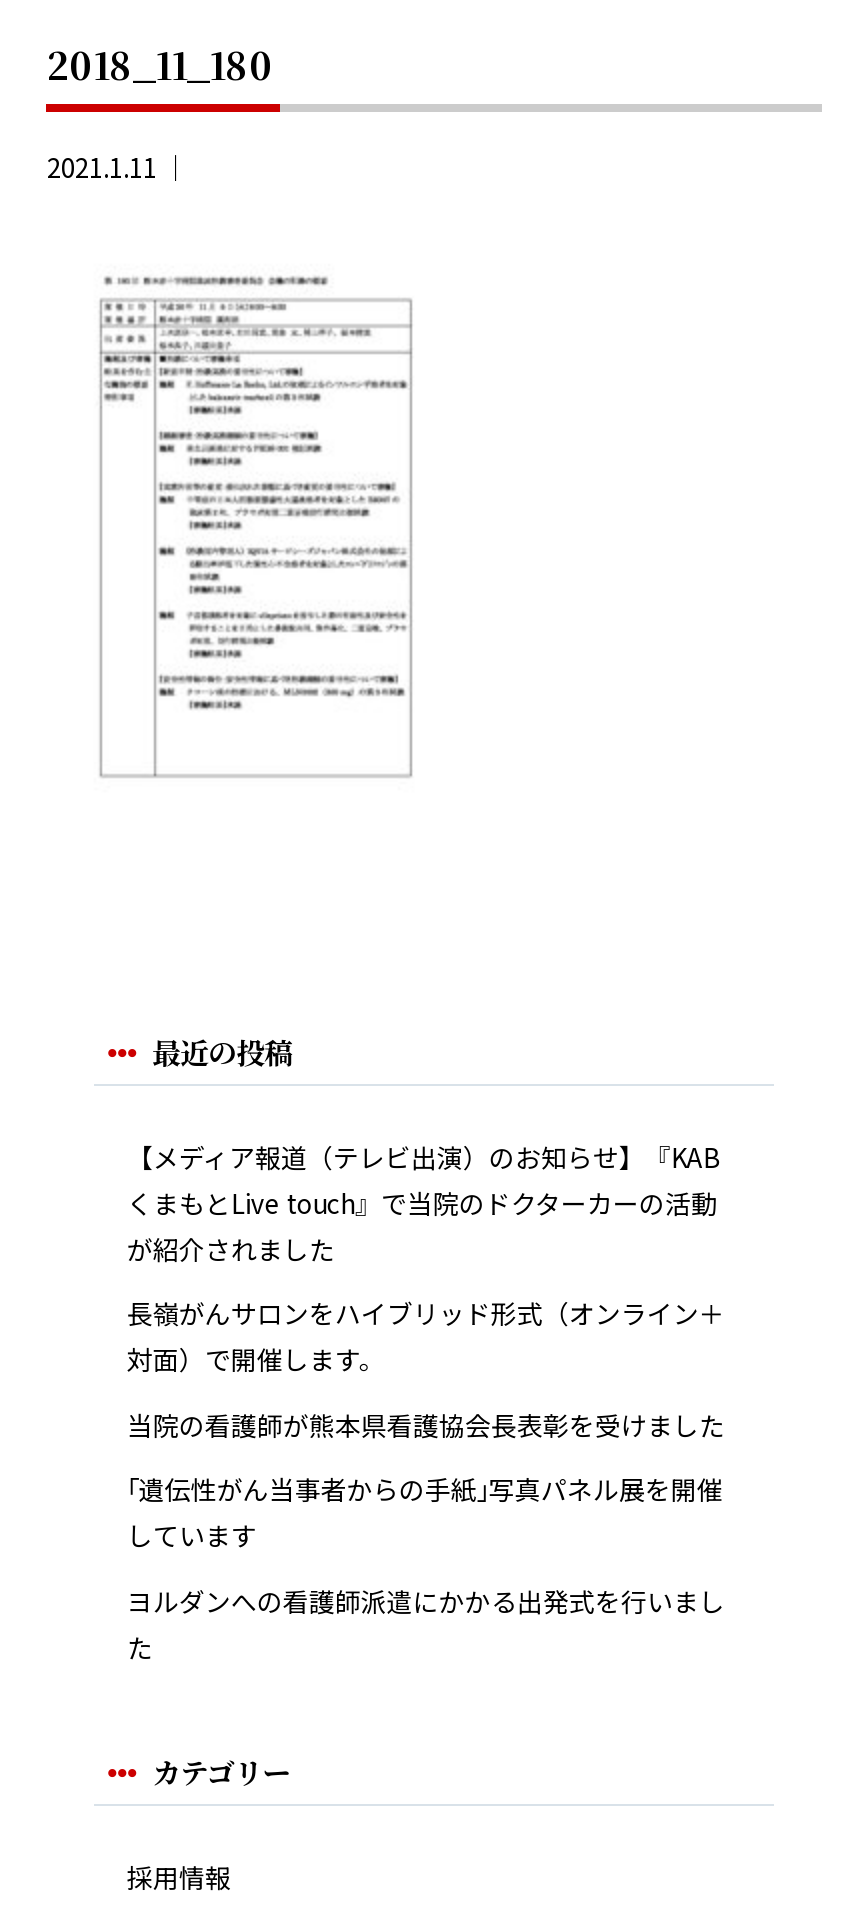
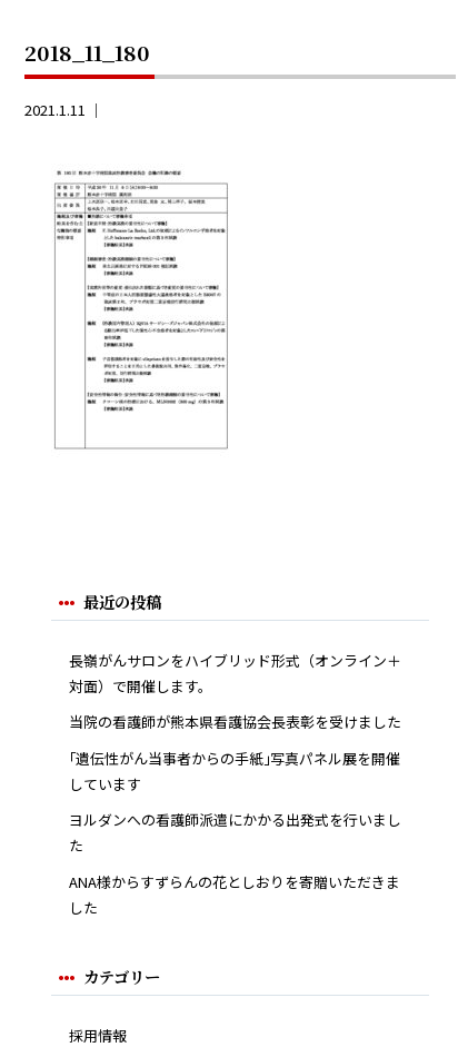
[127,1137,719,1267] 【メディア報道（テレビ出演）のお知らせ】『KAB | くまもとLive touch』で当院のドクターカーの活動 | が紹介されました -> none
moved [127,1294,725,1666] -> [69,649,402,856]: 長嶺がんサロンをハイブリッド形式（オンライン＋ | 対面）で開催します。 | 当院の看護師が熊本県看護協会長表彰を受けました | ｢遺伝性がん当事者からの手紙｣写真パネル展を開催 | しています | ヨルダンへの看護師派遣にかかる出発式を行いまし | た
none -> [69,871,401,918] ANA様からすずらんの花としおりを寄贈いただきま | した

